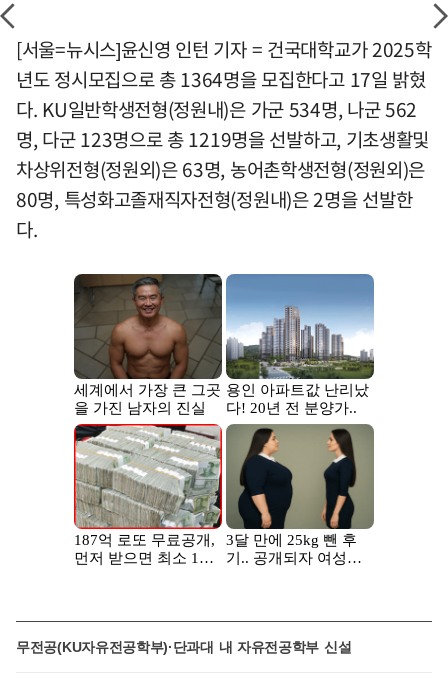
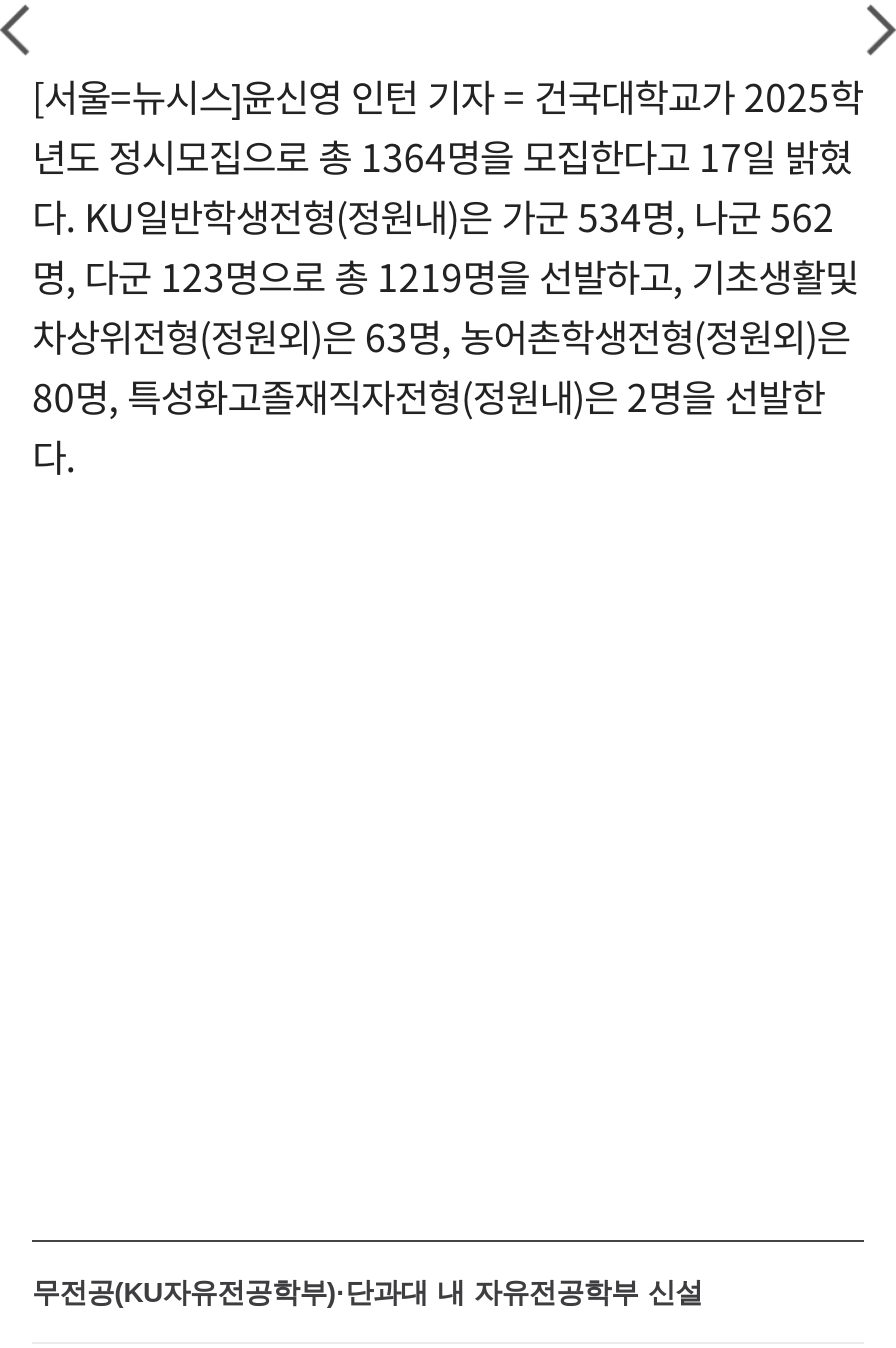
[73,273,375,416] [image] -> none
[73,423,375,566] [image] -> none

